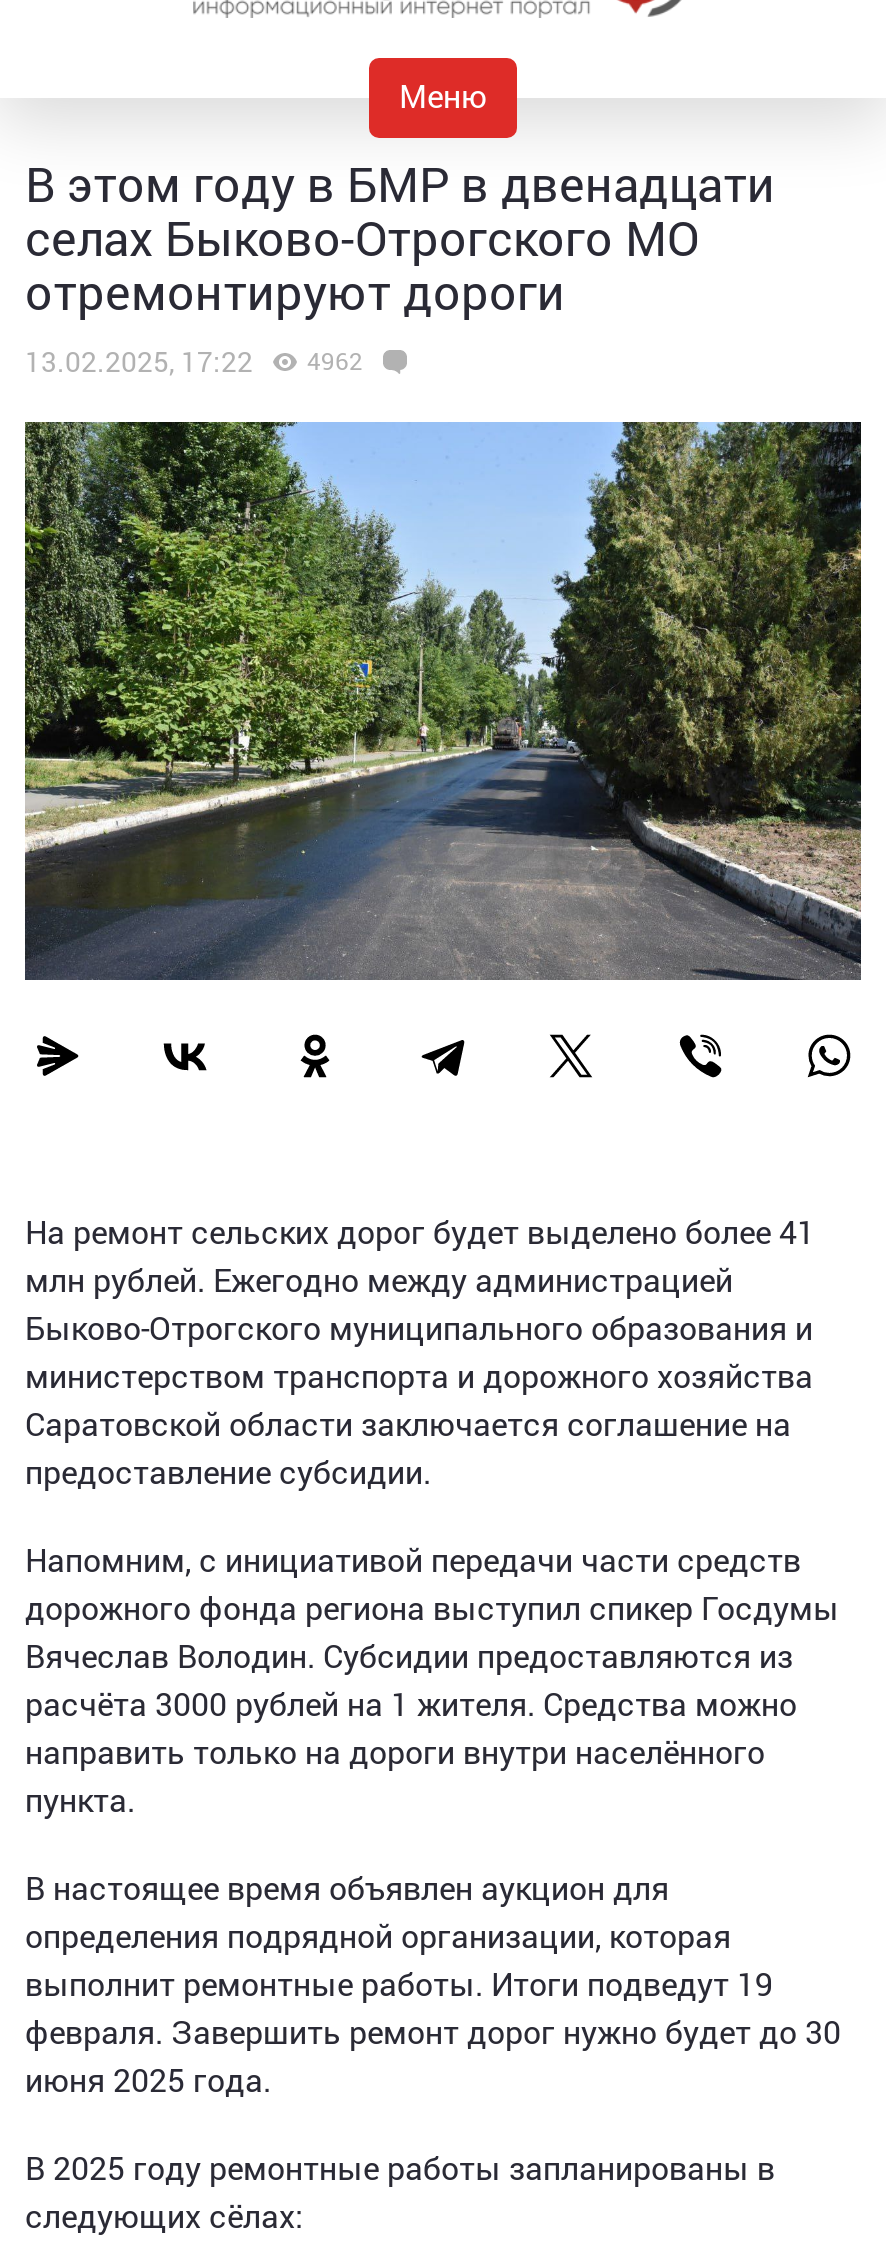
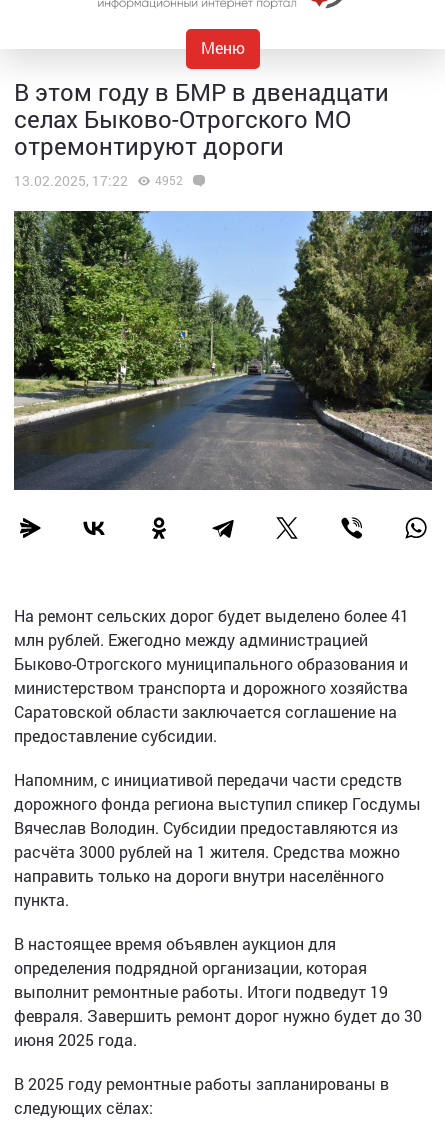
[25,342,363,380] 13.02.2025, 17:22 4962 -> [14,171,183,190] 13.02.2025, 17:22 4952

